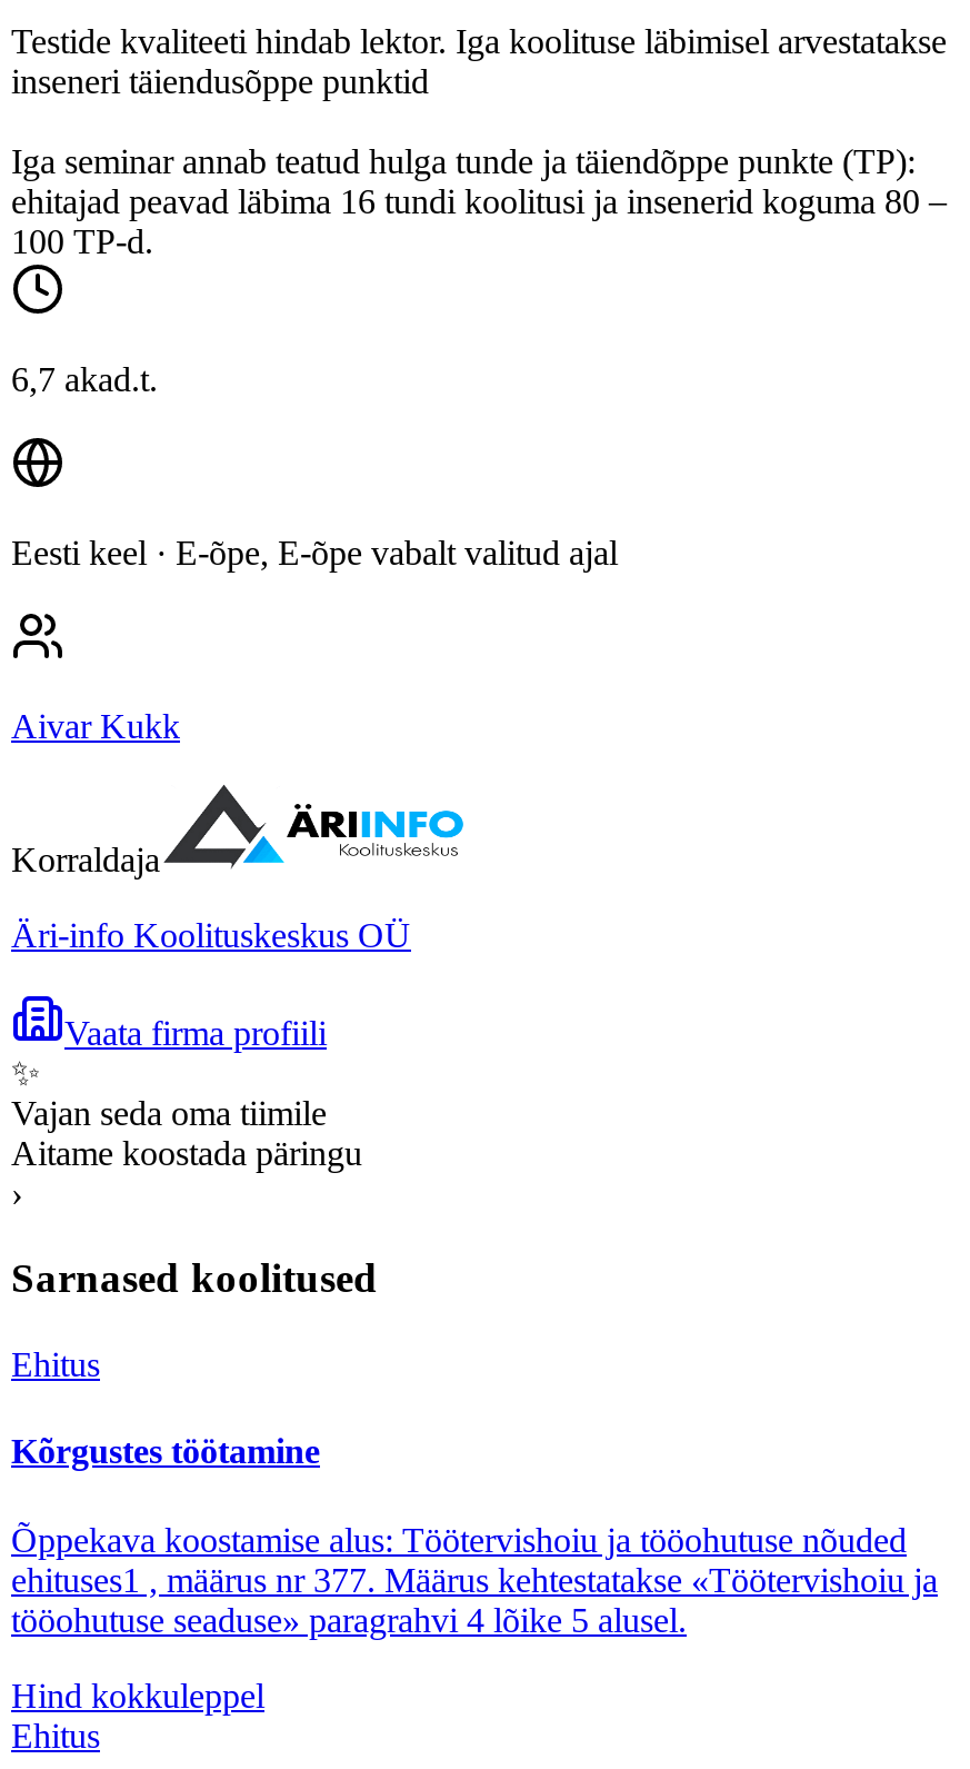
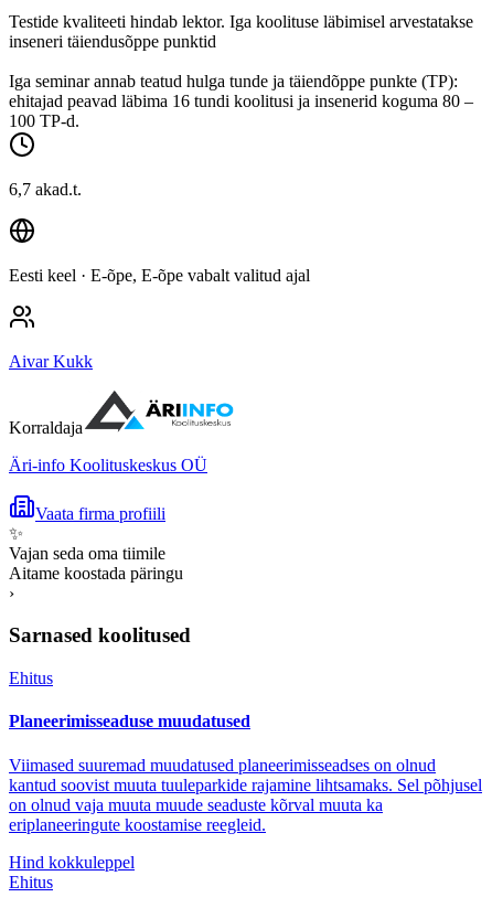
[11,1433,320,1471] Kõrgustes töötamine -> [9,712,250,731] Planeerimisseaduse muudatused
[11,1520,938,1638] Õppekava koostamise alus: Töötervishoiu ja tööohutuse nõuded | ehituses1 , määrus nr 377. Määrus kehtestatakse «Töötervishoiu ja | tööohutuse seaduse» paragrahvi 4 lõike 5 alusel. -> [9,755,482,834] Viimased suuremad muudatused planeerimisseadses on olnud | kantud soovist muuta tuuleparkide rajamine lihtsamaks. Sel põhjusel | on olnud vaja muuta muude seaduste kõrval muuta ka | eriplaneeringute koostamise reegleid.

